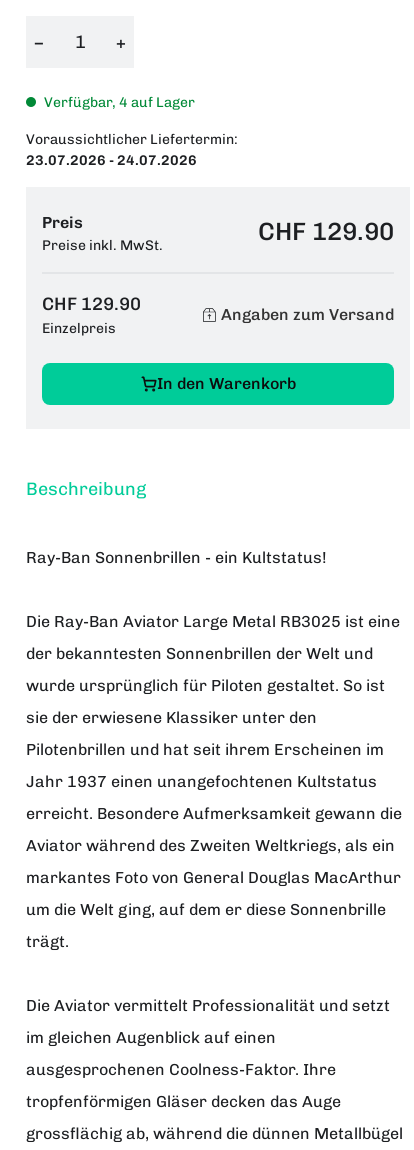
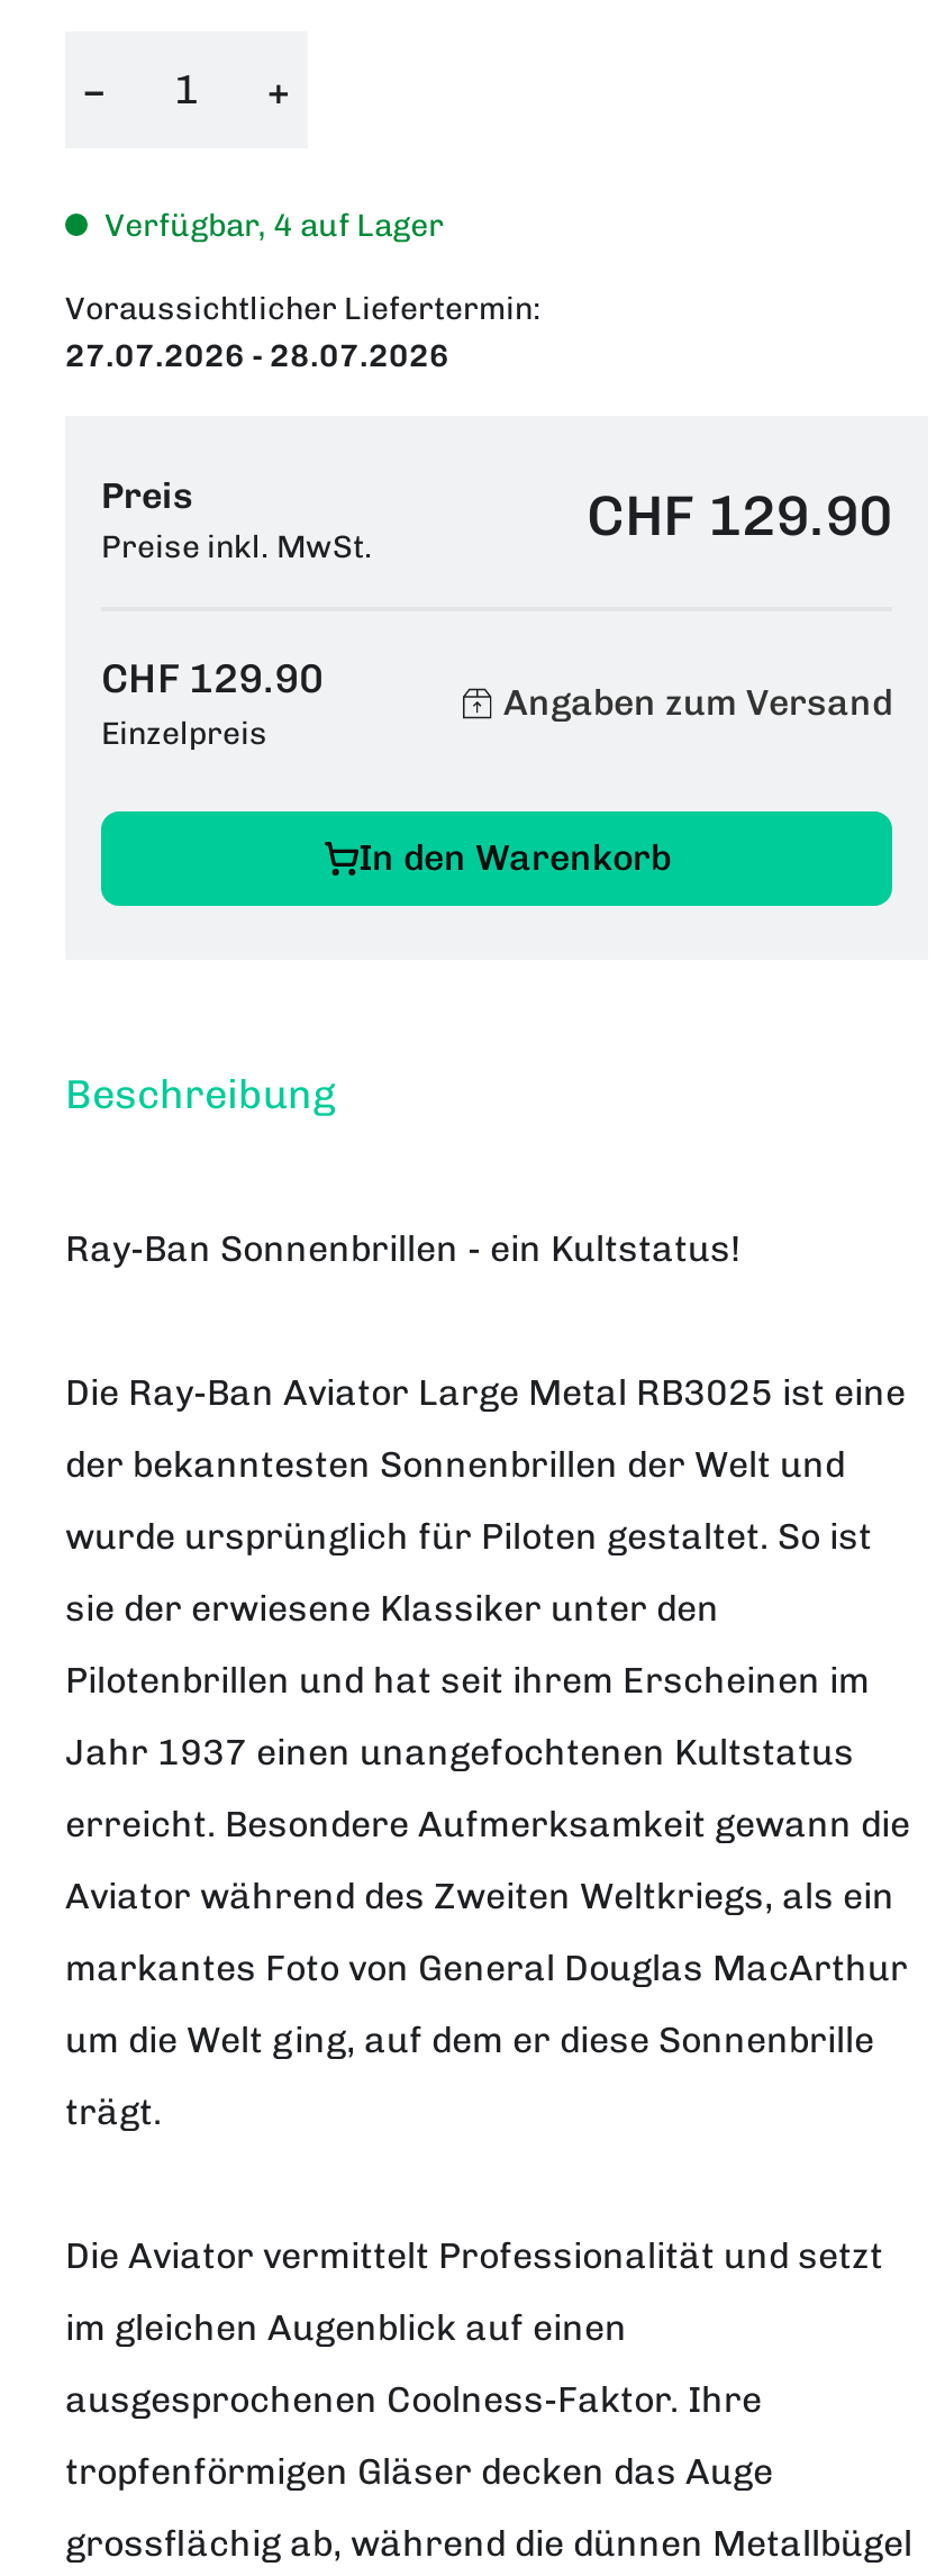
[26,152,197,169] 23.07.2026 - 24.07.2026 -> [65,337,449,375] 27.07.2026 - 28.07.2026

